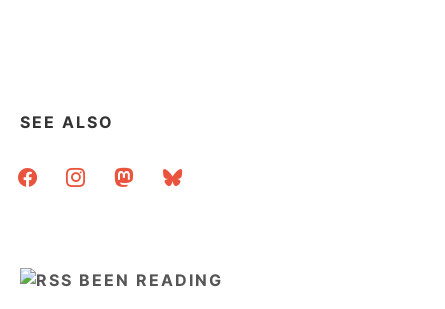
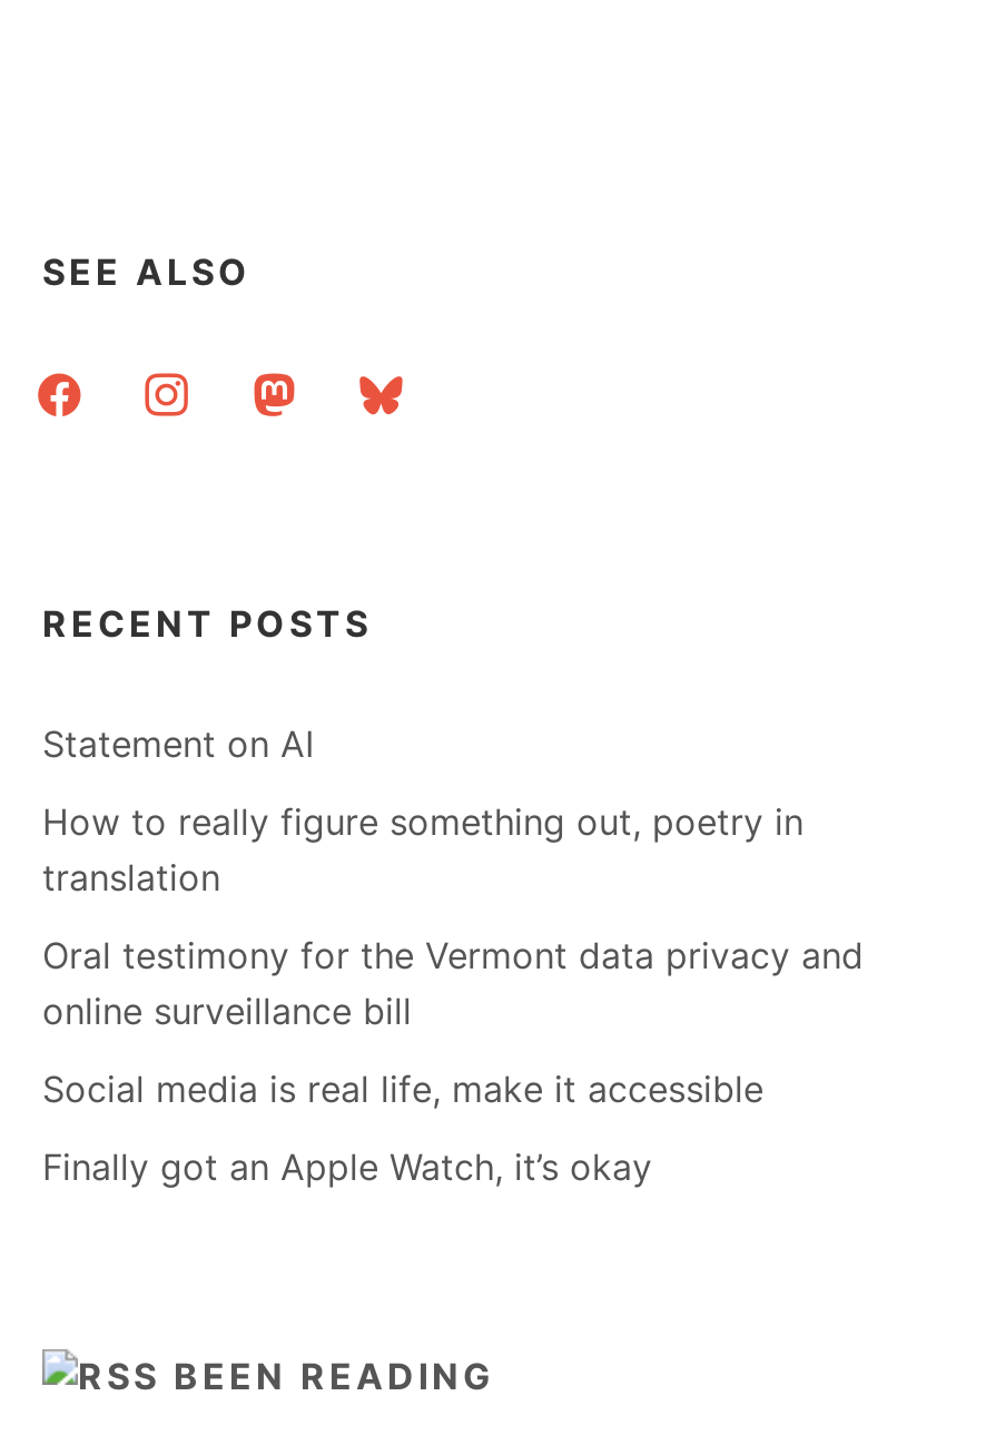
none -> [42,602,864,1190] RECENT POSTS | Statement on AI | How to really figure something out, poetry in | translation | Oral testimony for the Vermont data privacy and | online surveillance bill | Social media is real life, make it accessible | Finally got an Apple Watch, it’s okay

